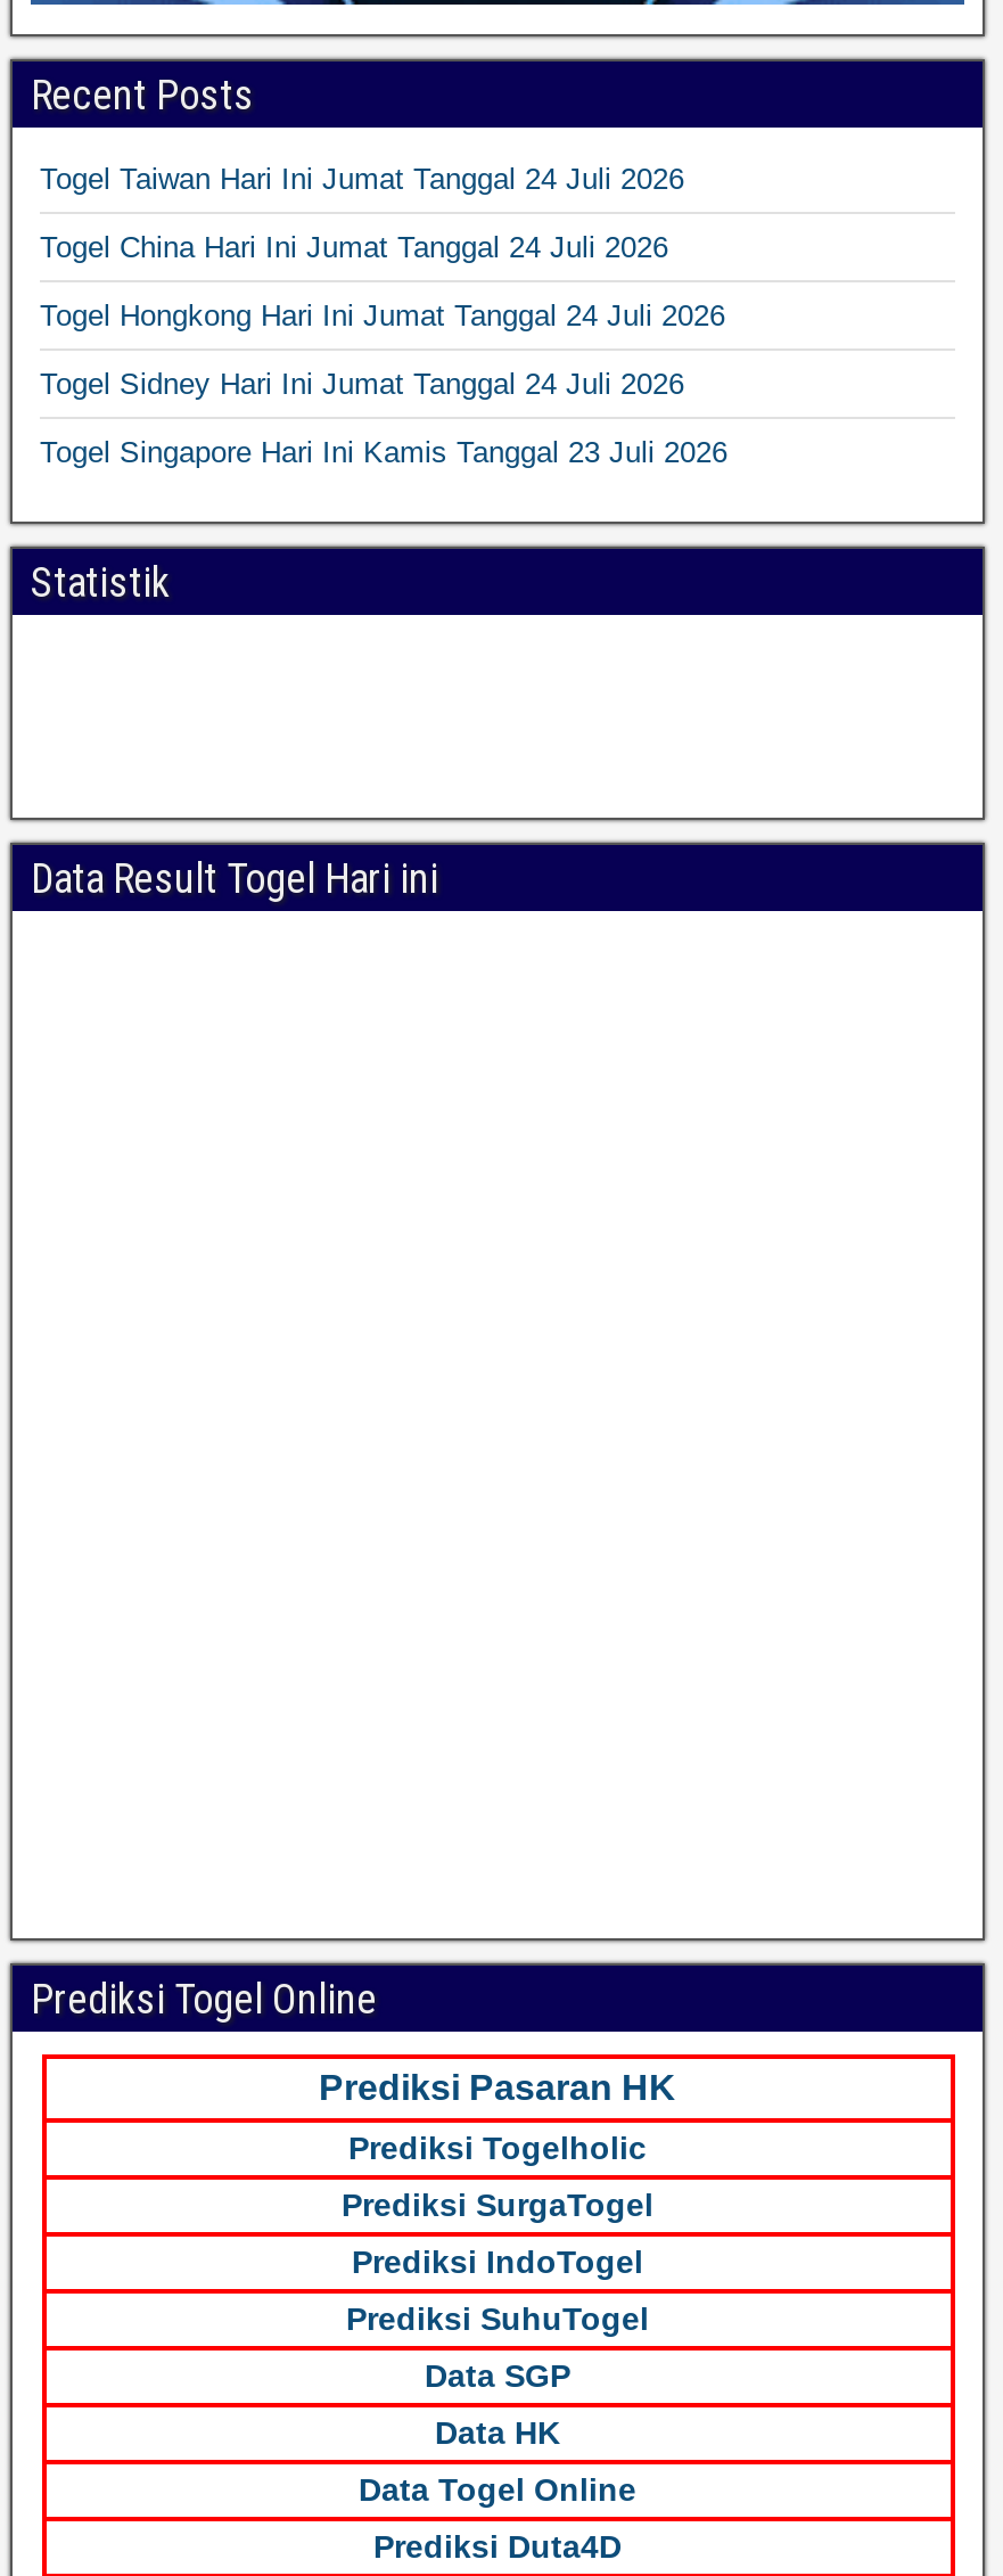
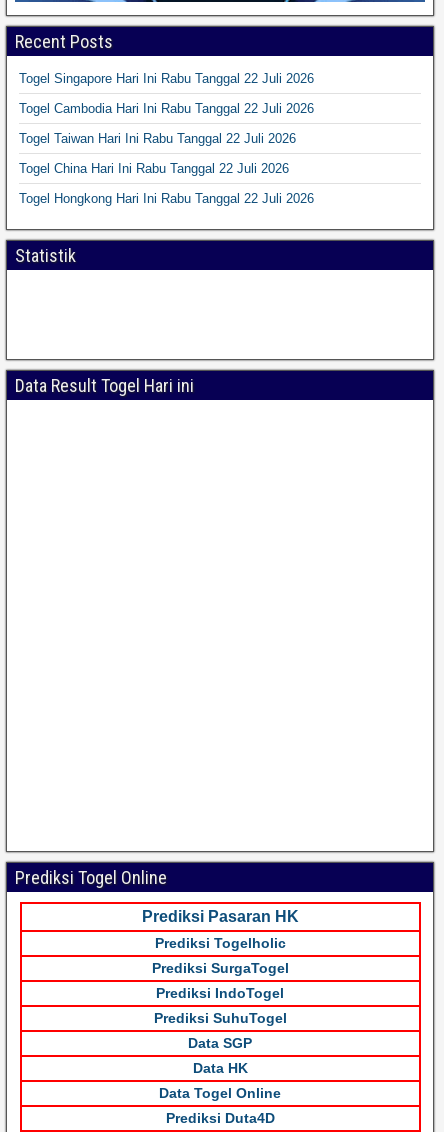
[40,161,684,195] Togel Taiwan Hari Ini Jumat Tanggal 24 Juli 2026 -> [19,70,314,85] Togel Singapore Hari Ini Rabu Tanggal 22 Juli 2026
[40,229,668,263] Togel China Hari Ini Jumat Tanggal 24 Juli 2026 -> [19,100,314,115] Togel Cambodia Hari Ini Rabu Tanggal 22 Juli 2026
[40,297,725,331] Togel Hongkong Hari Ini Jumat Tanggal 24 Juli 2026 -> [19,130,296,145] Togel Taiwan Hari Ini Rabu Tanggal 22 Juli 2026
[40,366,684,400] Togel Sidney Hari Ini Jumat Tanggal 24 Juli 2026 -> [19,160,289,175] Togel China Hari Ini Rabu Tanggal 22 Juli 2026
[40,434,727,468] Togel Singapore Hari Ini Kamis Tanggal 23 Juli 2026 -> [19,190,314,205] Togel Hongkong Hari Ini Rabu Tanggal 22 Juli 2026

